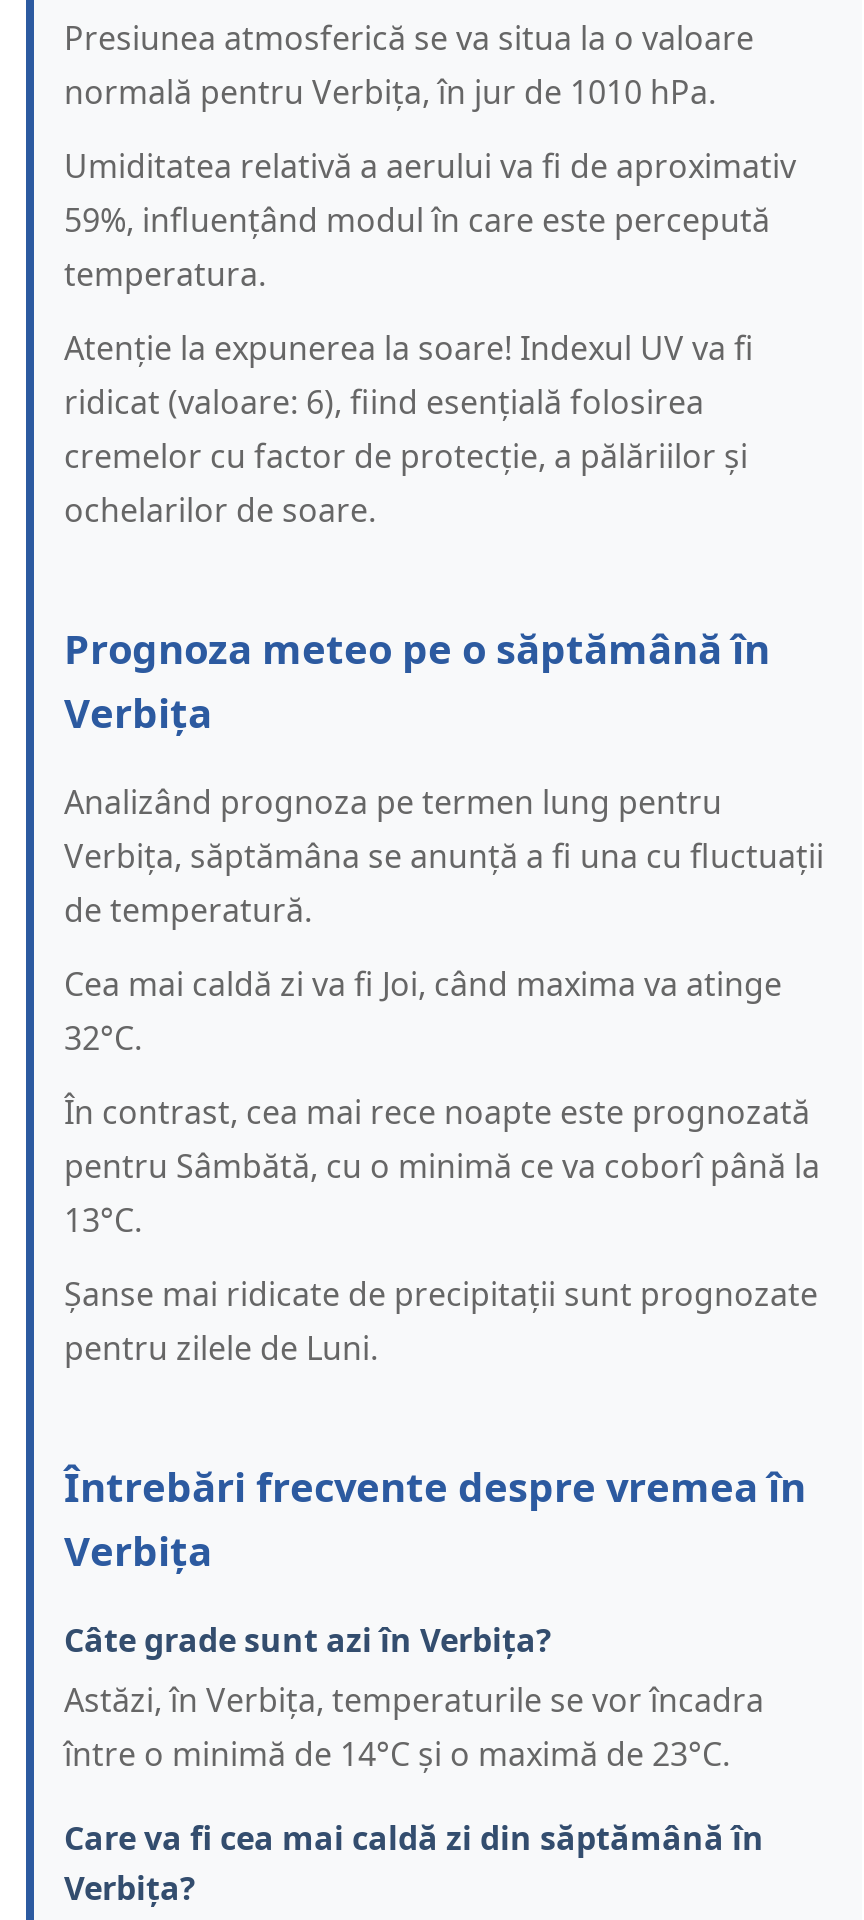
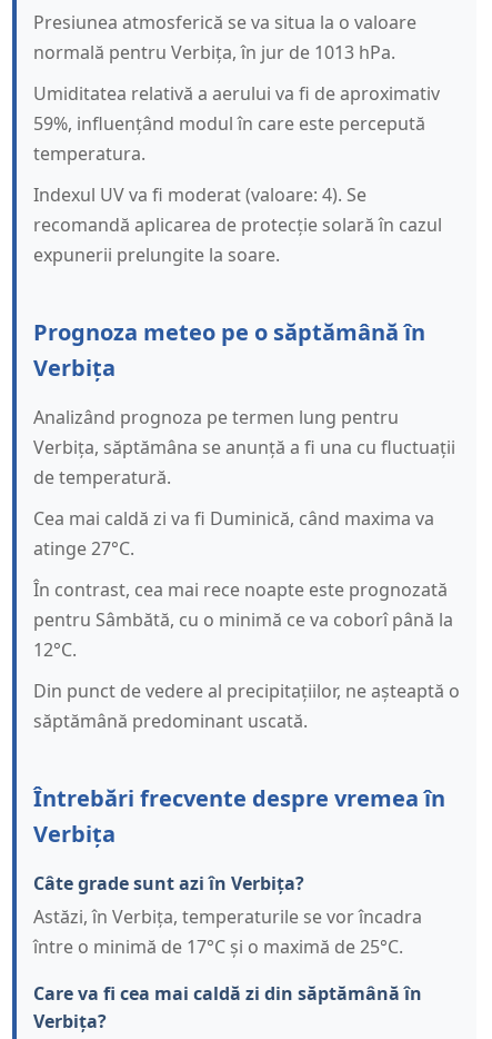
[64,71,716,115] normală pentru Verbița, în jur de 1010 hPa. -> [33,40,395,65] normală pentru Verbița, în jur de 1013 hPa.
[64,327,754,533] Atenție la expunerea la soare! Indexul UV va fi | ridicat (valoare: 6), fiind esențială folosirea | cremelor cu factor de protecție, a pălăriilor și | ochelarilor de soare. -> [33,183,442,267] Indexul UV va fi moderat (valoare: 4). Se | recomandă aplicarea de protecție solară în cazul | expunerii prelungite la soare.
[64,963,782,1061] Cea mai caldă zi va fi Joi, când maxima va atinge | 32°C. -> [33,507,434,561] Cea mai caldă zi va fi Duminică, când maxima va | atinge 27°C.
[64,1199,142,1243] 13°C. -> [33,638,77,662] 12°C.
[64,1273,818,1371] Șanse mai ridicate de precipitații sunt prognozate | pentru zilele de Luni. -> [33,679,460,734] Din punct de vedere al precipitațiilor, ne așteaptă o | săptămână predominant uscată.
[64,1733,730,1777] între o minimă de 14°C și o maximă de 23°C. -> [33,935,403,959] între o minimă de 17°C și o maximă de 25°C.

